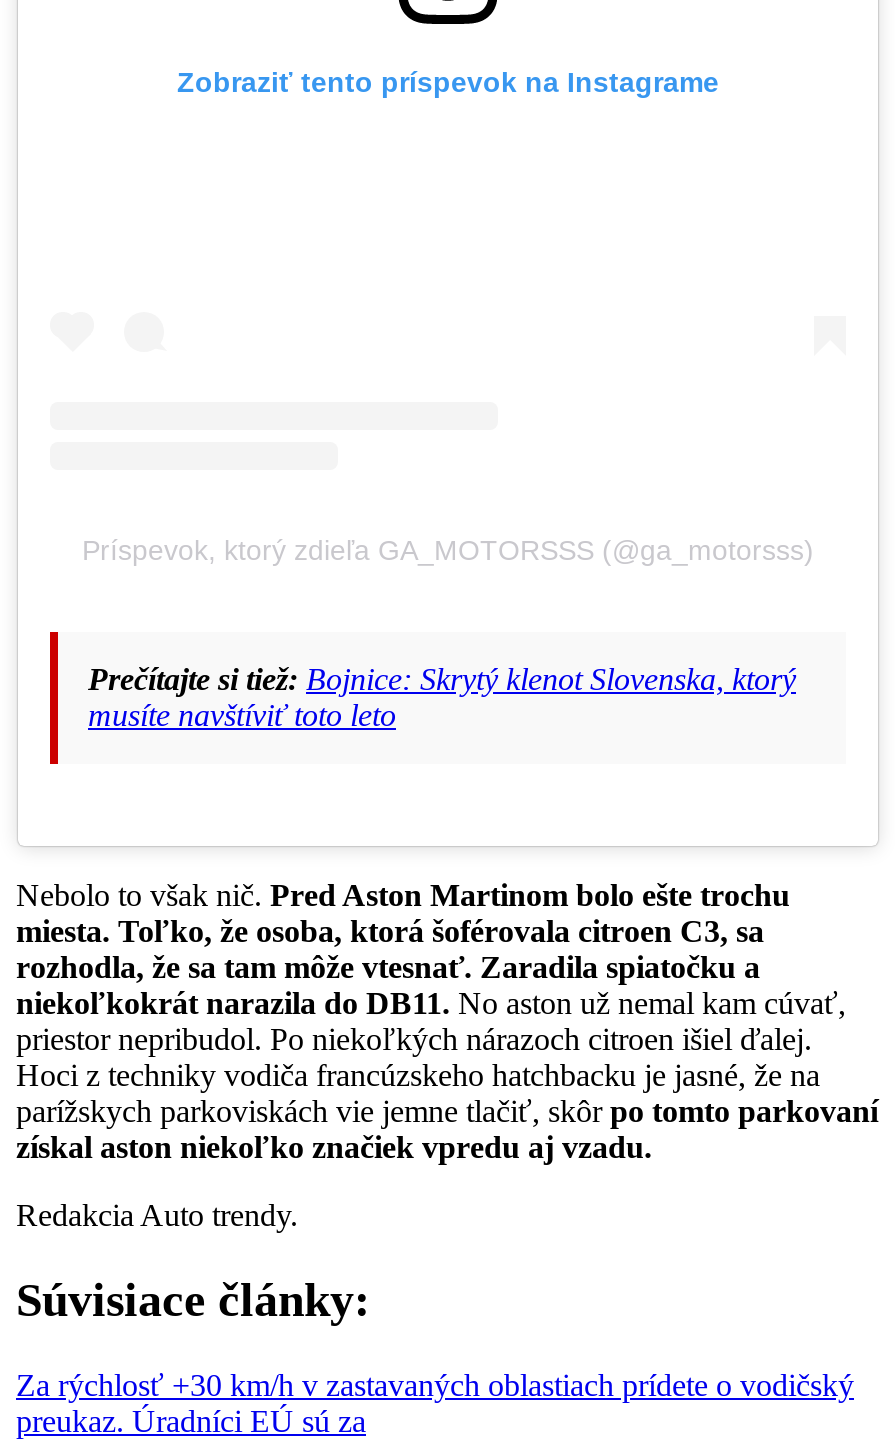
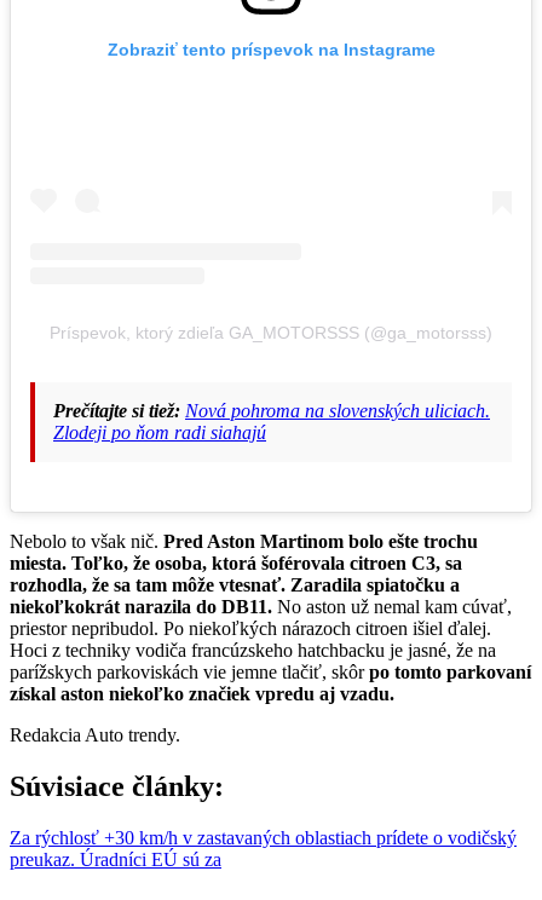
[88,662,796,732] Prečítajte si tiež: Bojnice: Skrytý klenot Slovenska, ktorý | musíte navštíviť toto leto -> [53,400,490,442] Prečítajte si tiež: Nová pohroma na slovenských uliciach. | Zlodeji po ňom radi siahajú

